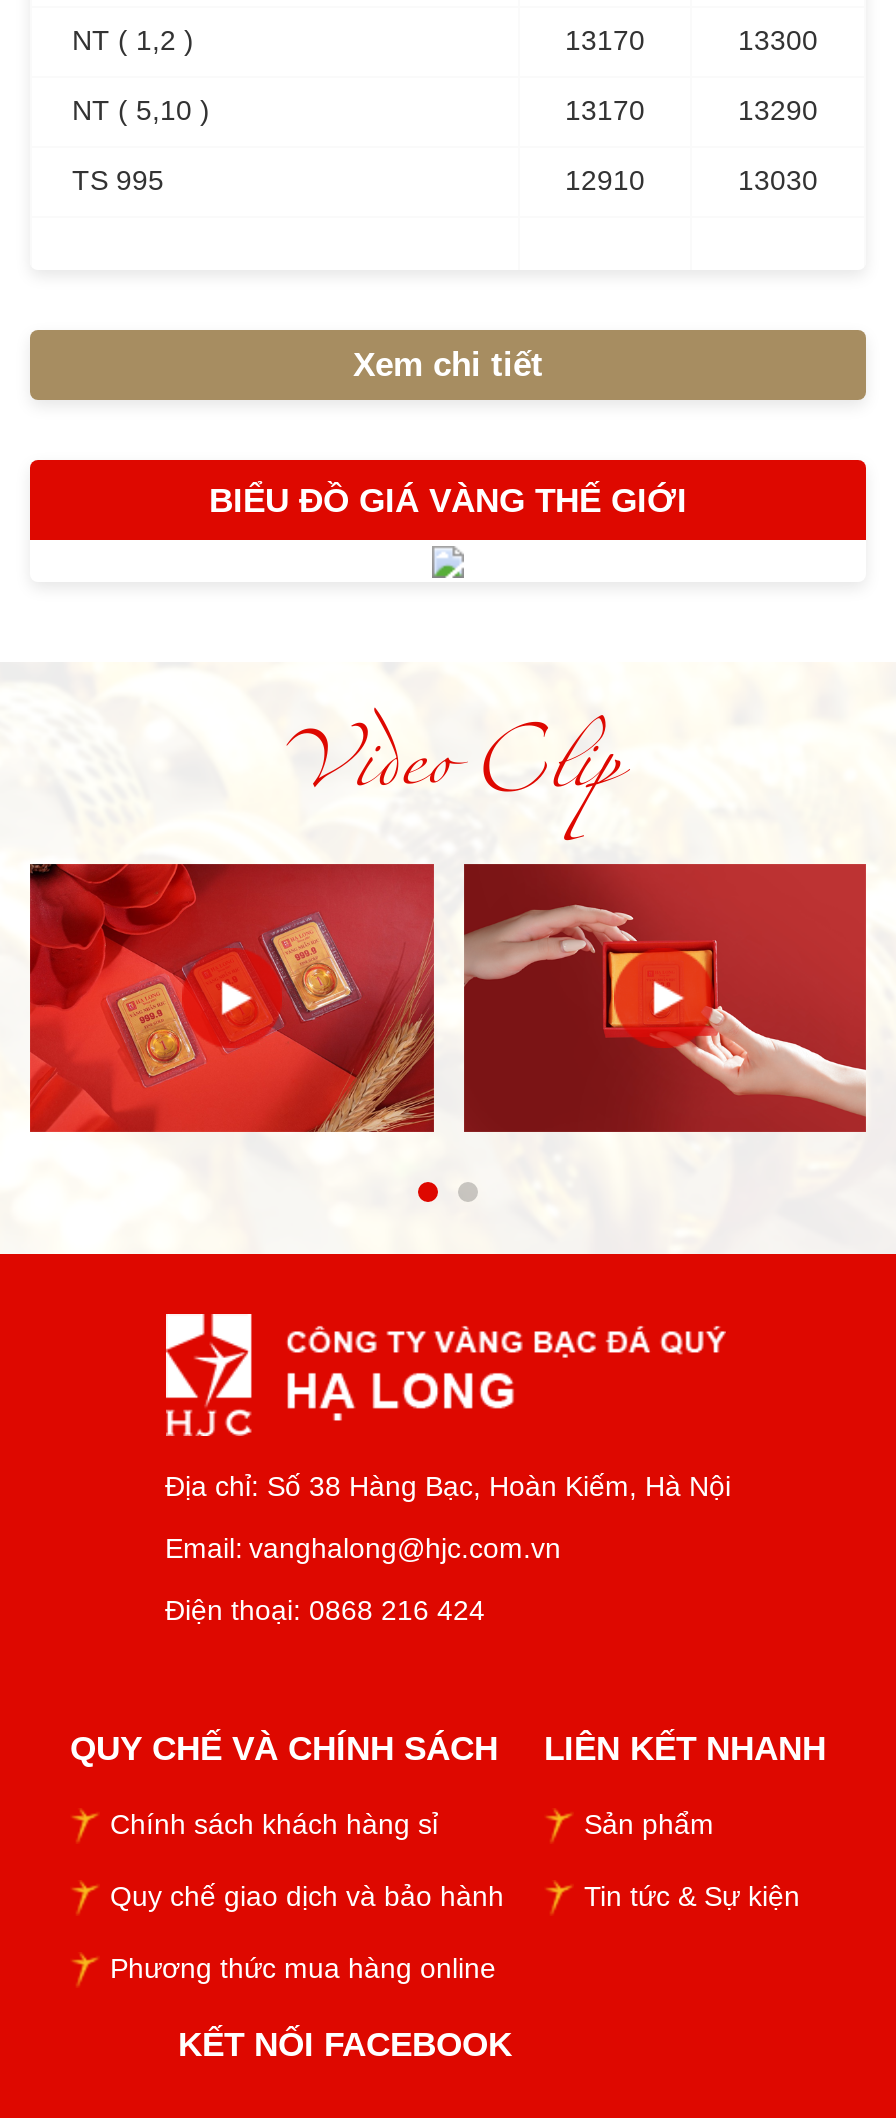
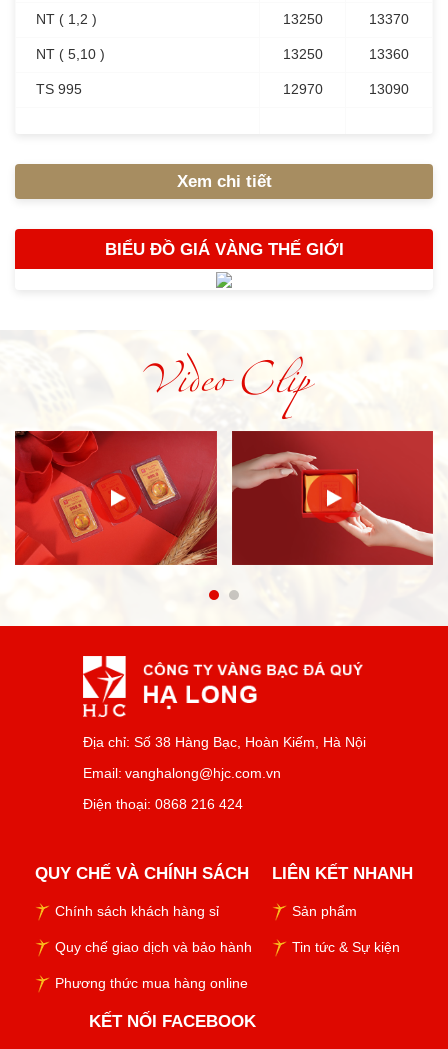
[565,24,645,56] 13170 -> [282,11,322,27] 13250
[738,24,818,56] 13300 -> [369,11,409,27] 13370
[565,94,645,126] 13170 -> [282,46,322,62] 13250
[738,94,818,126] 13290 -> [369,46,409,62] 13360
[565,164,645,196] 12910 -> [282,81,322,97] 12970
[738,164,818,196] 13030 -> [369,81,409,97] 13090

